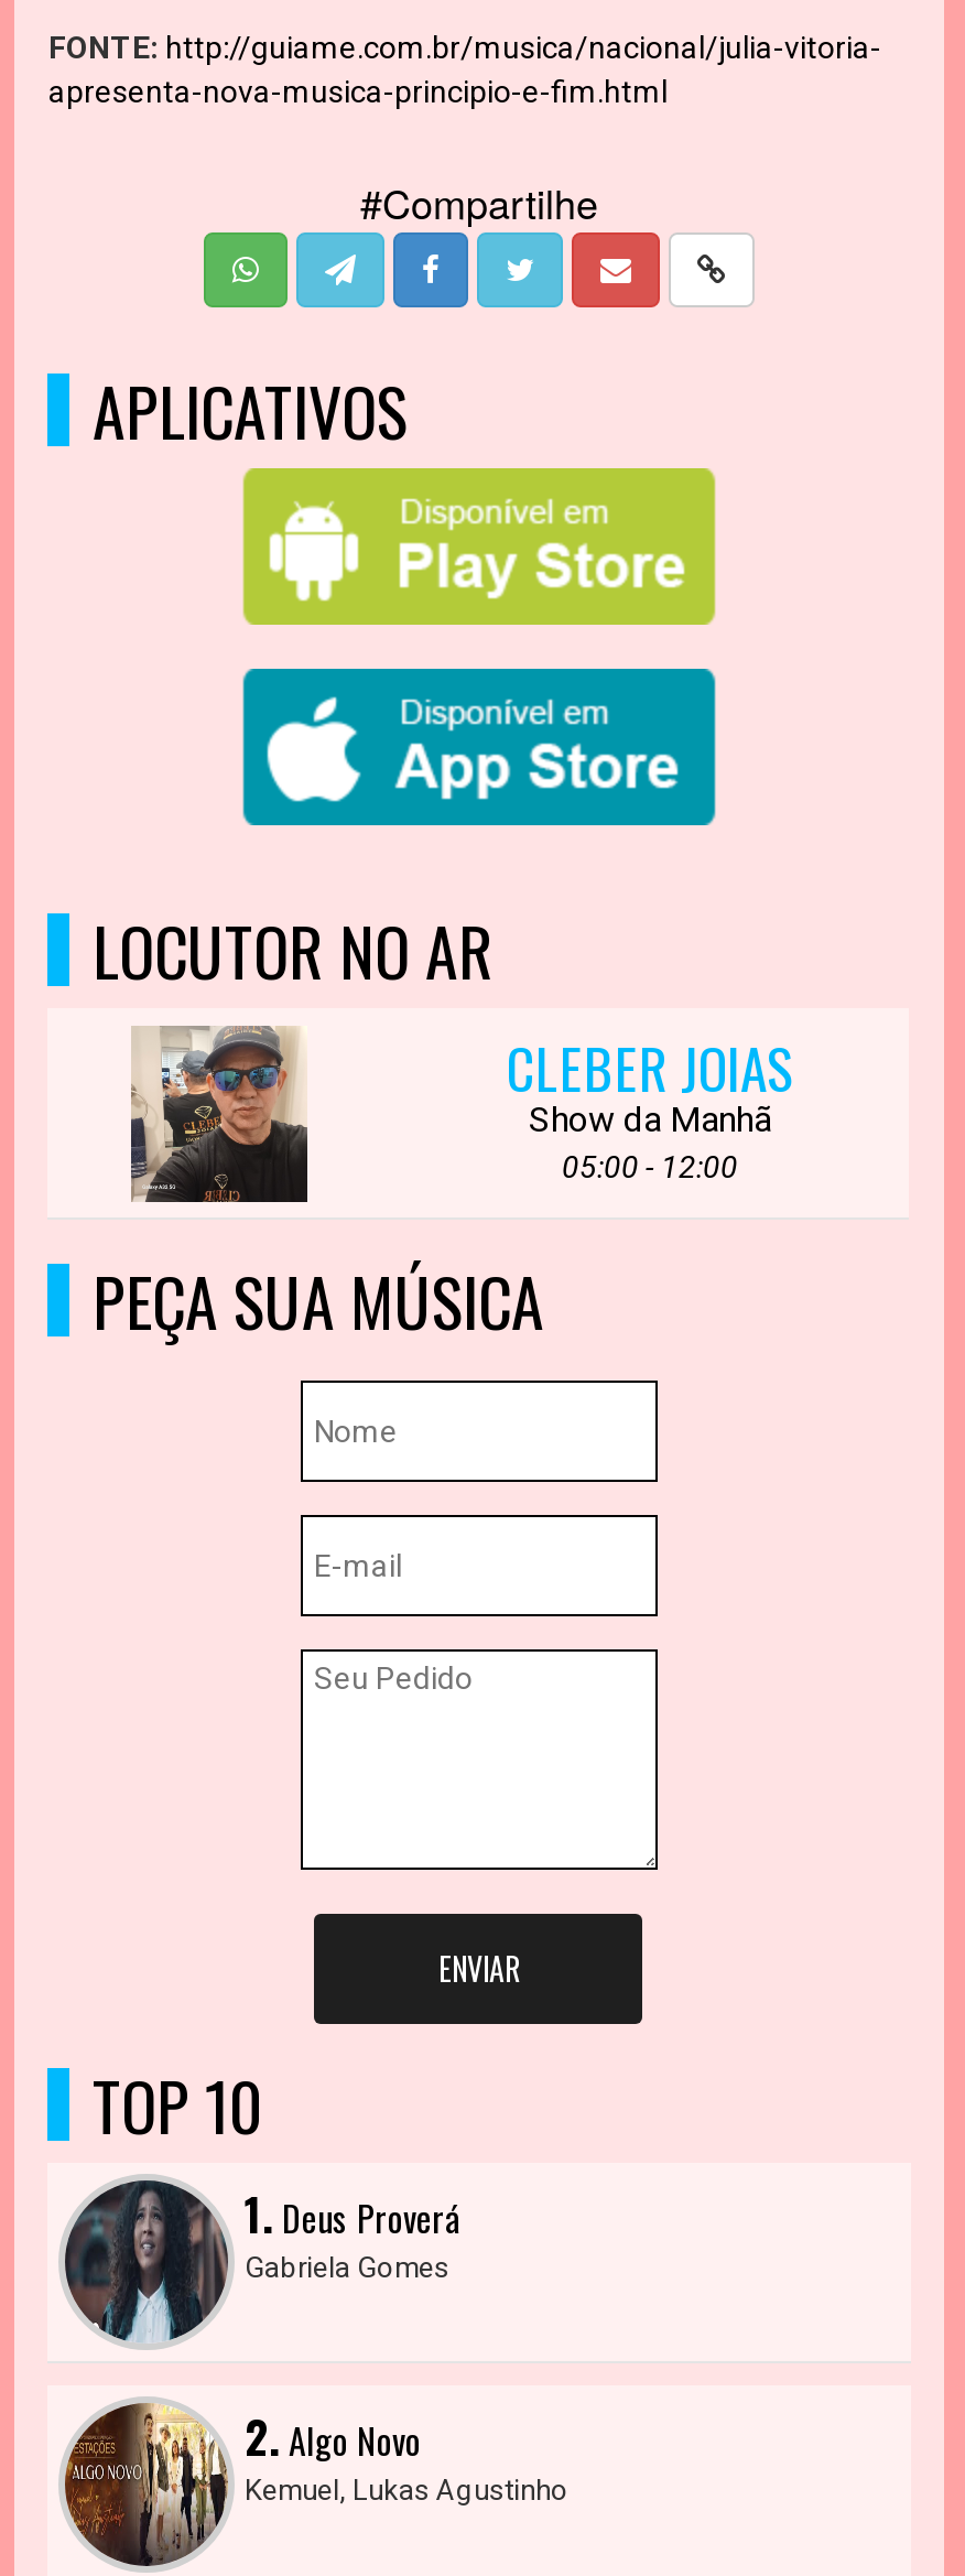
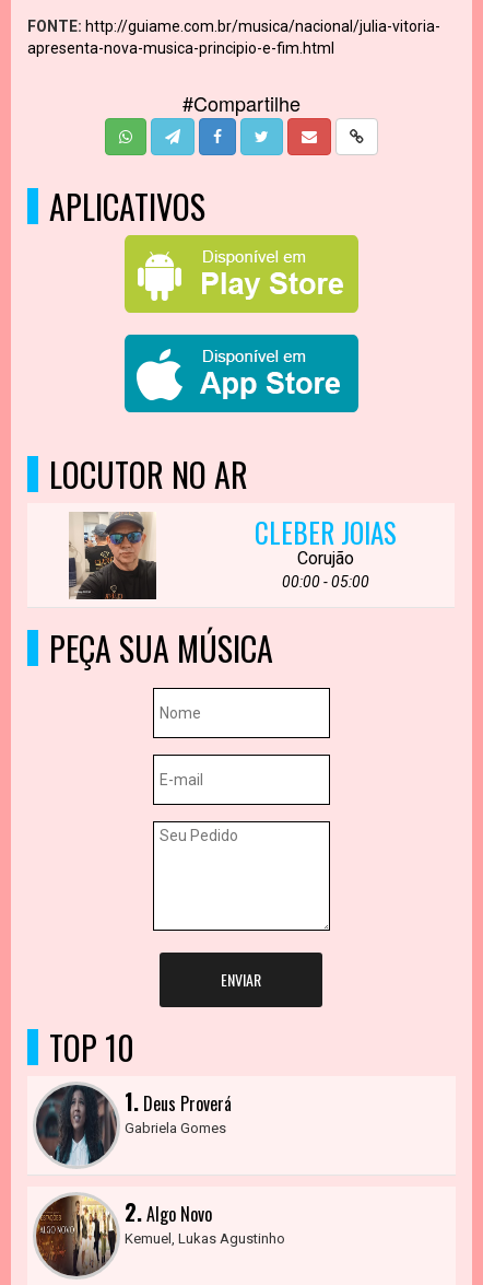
[529,1098,771,1184] Show da Manhã | 05:00 - 12:00 -> [282,548,370,591] Corujão | 00:00 - 05:00

